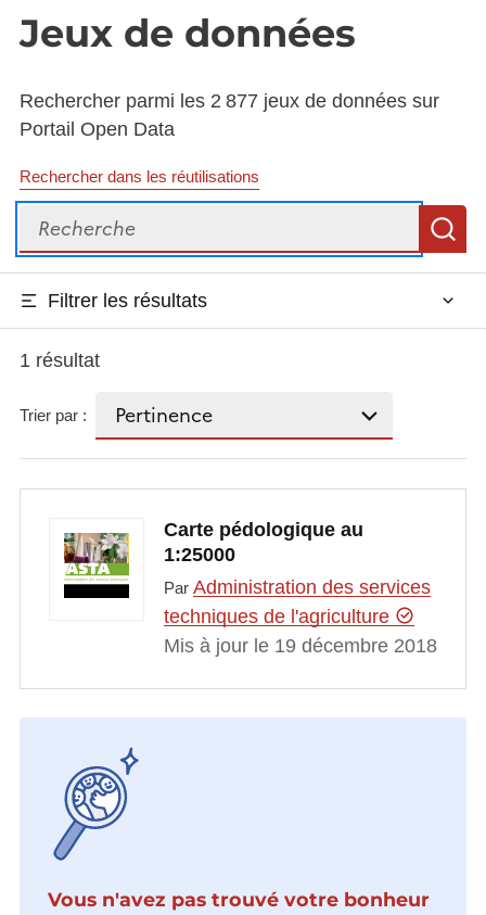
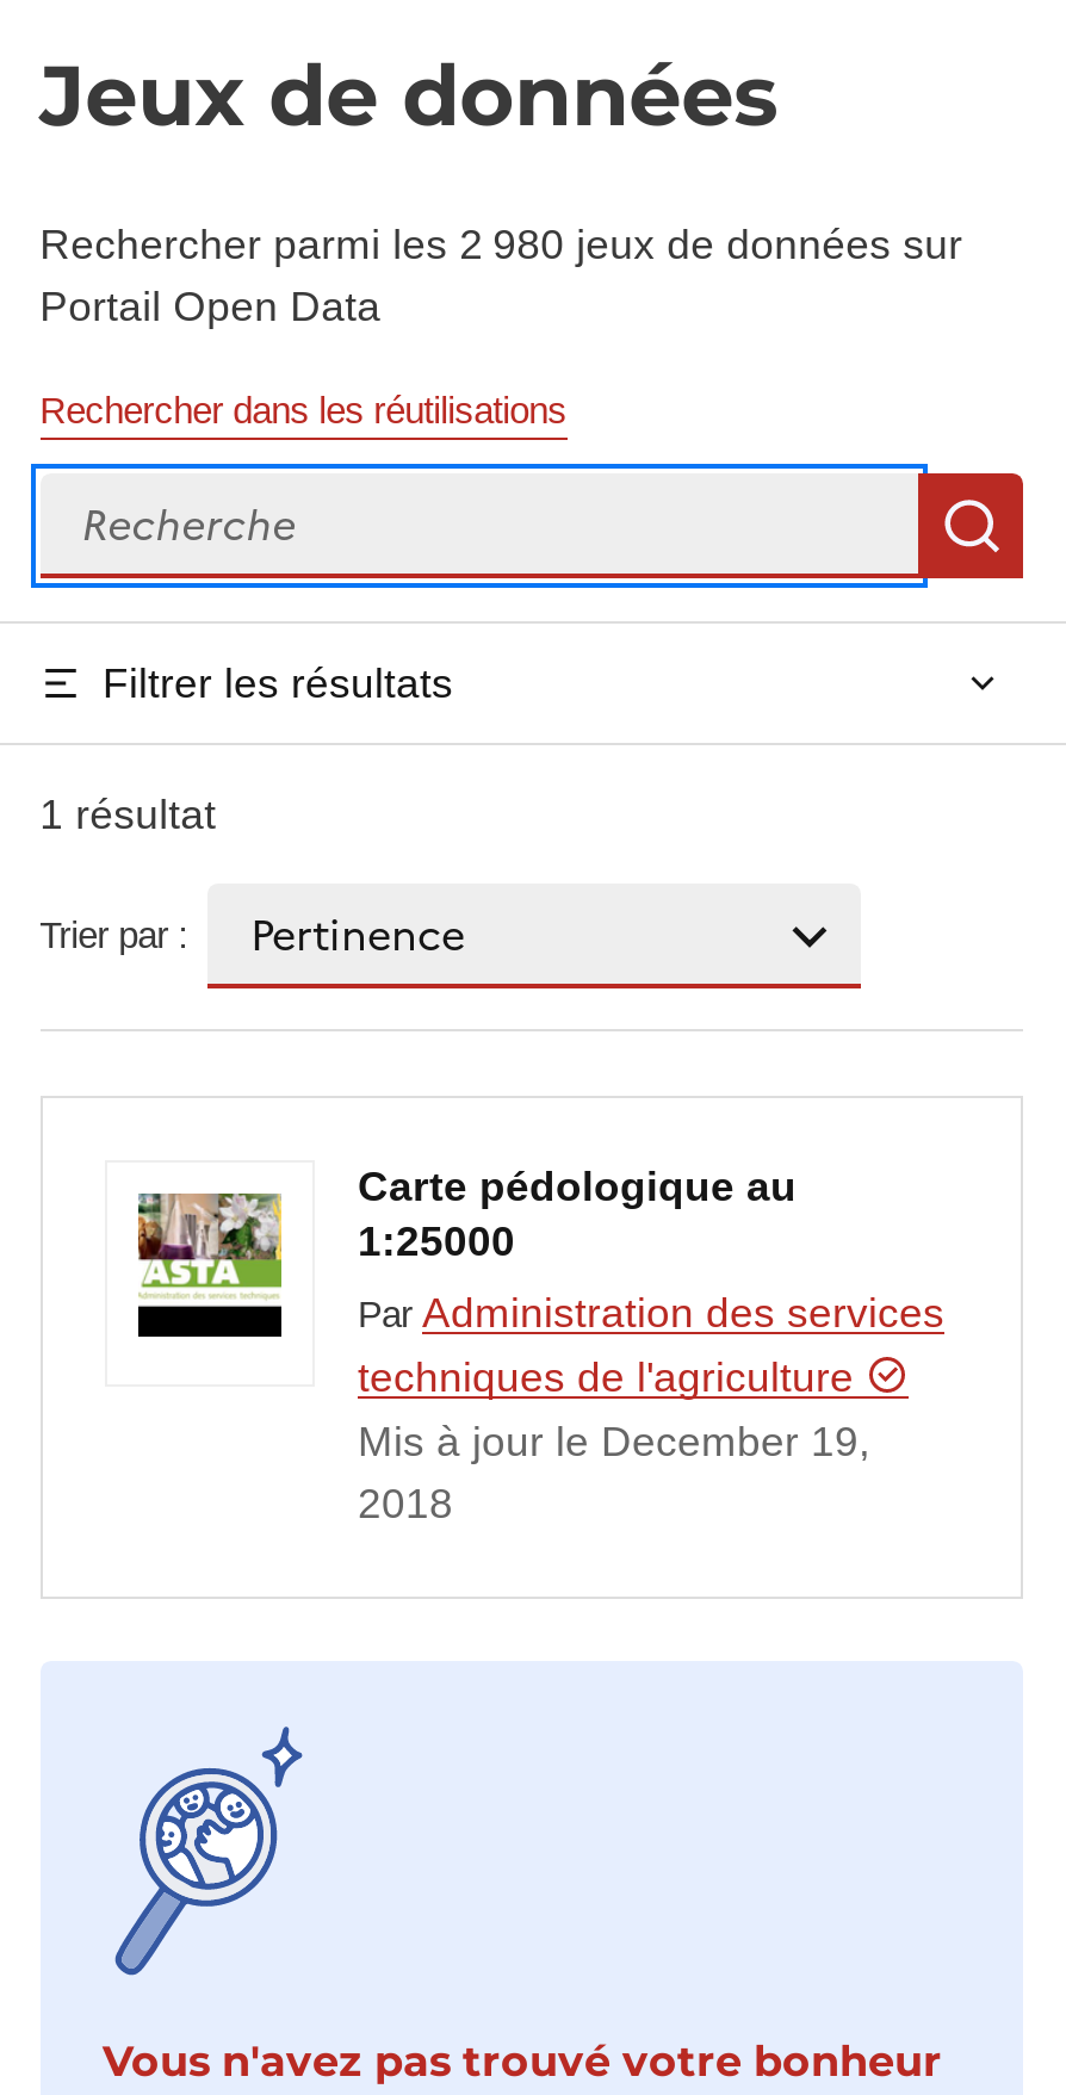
[19,90,439,112] Rechercher parmi les 2 877 jeux de données sur -> [40,221,963,269] Rechercher parmi les 2 980 jeux de données sur
[164,635,437,656] Mis à jour le 19 décembre 2018 -> [358,1417,870,1526] Mis à jour le December 19, | 2018

